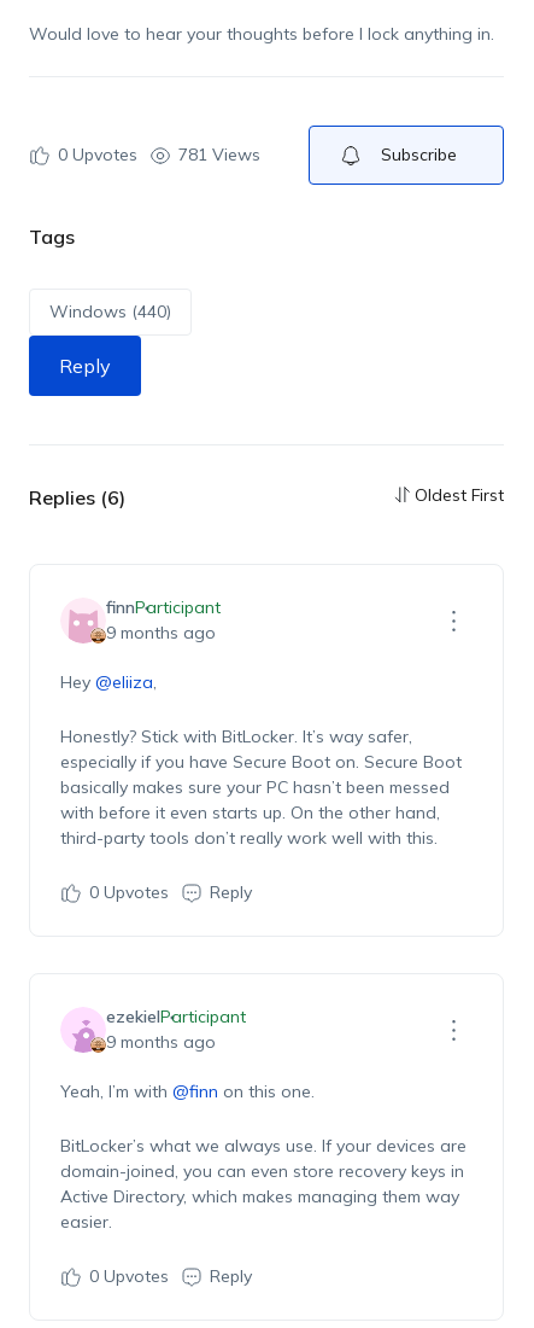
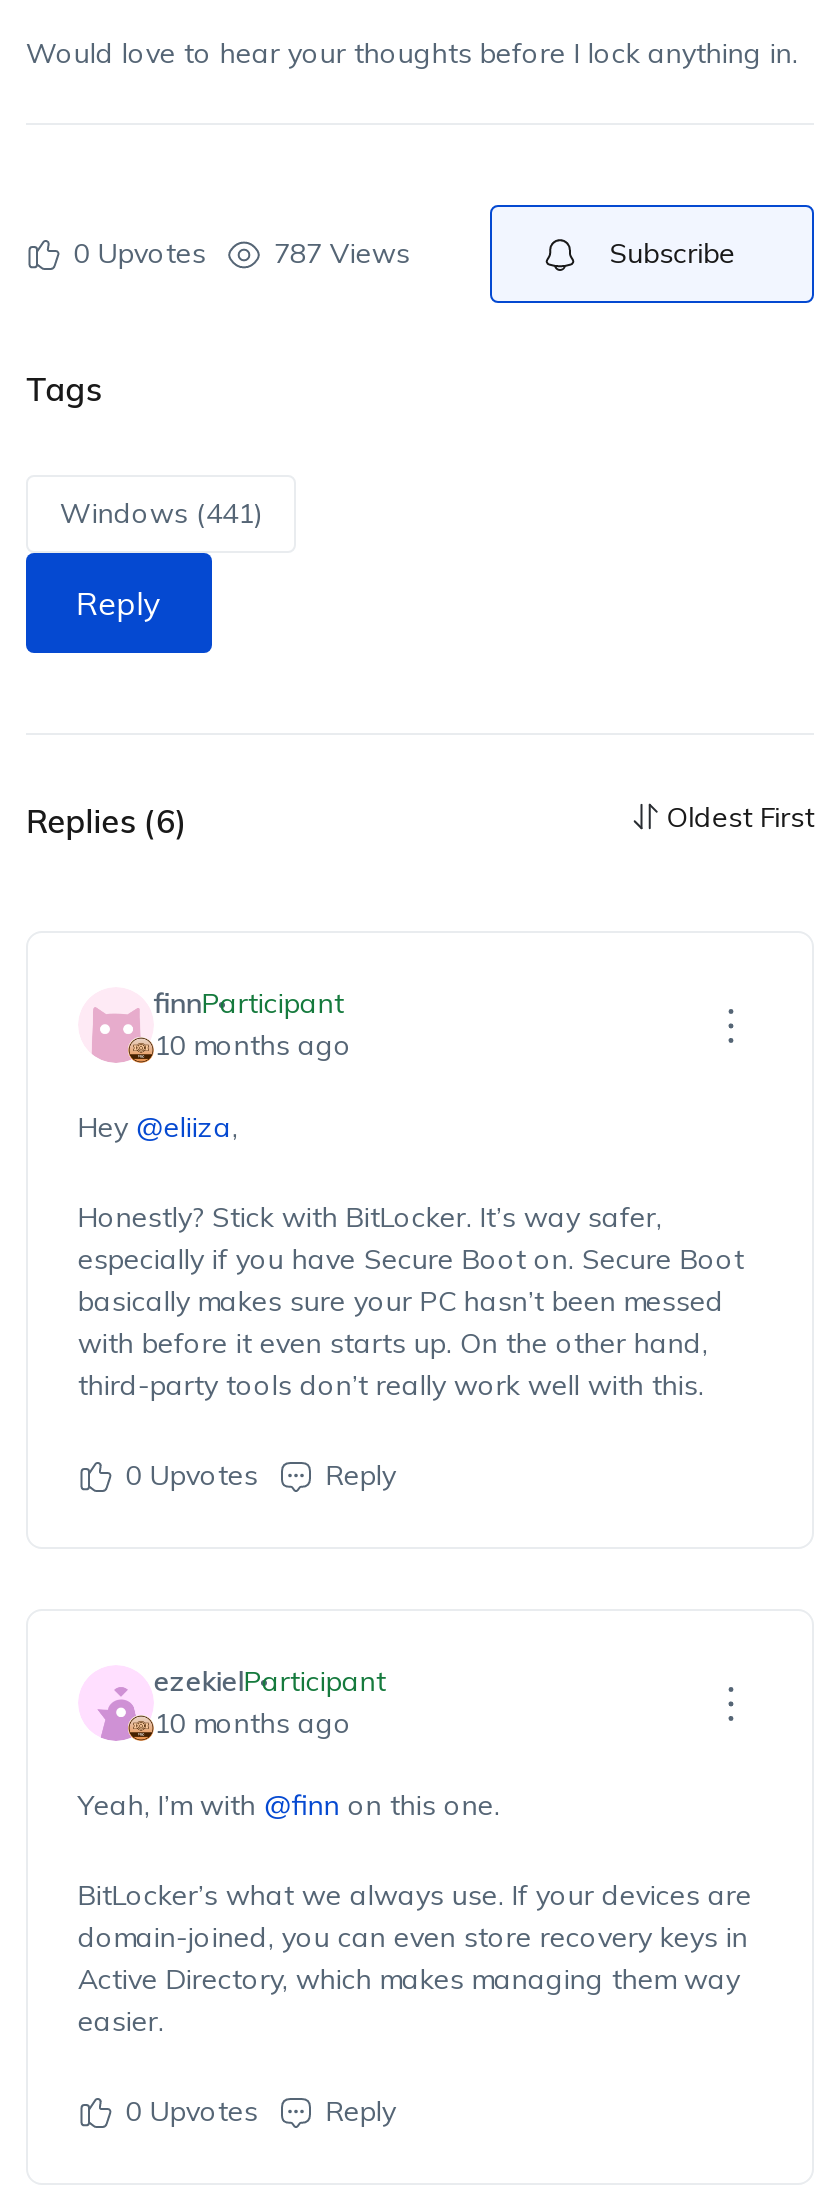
[58,144,260,165] 0 Upvotes 781 Views -> [74,235,410,271] 0 Upvotes 787 Views
[49,301,171,322] Windows (440) -> [60,495,262,531] Windows (441)
[106,622,216,643] 9 months ago -> [154,1027,352,1063] 10 months ago
[106,1031,216,1053] 9 months ago -> [154,1705,352,1741] 10 months ago

